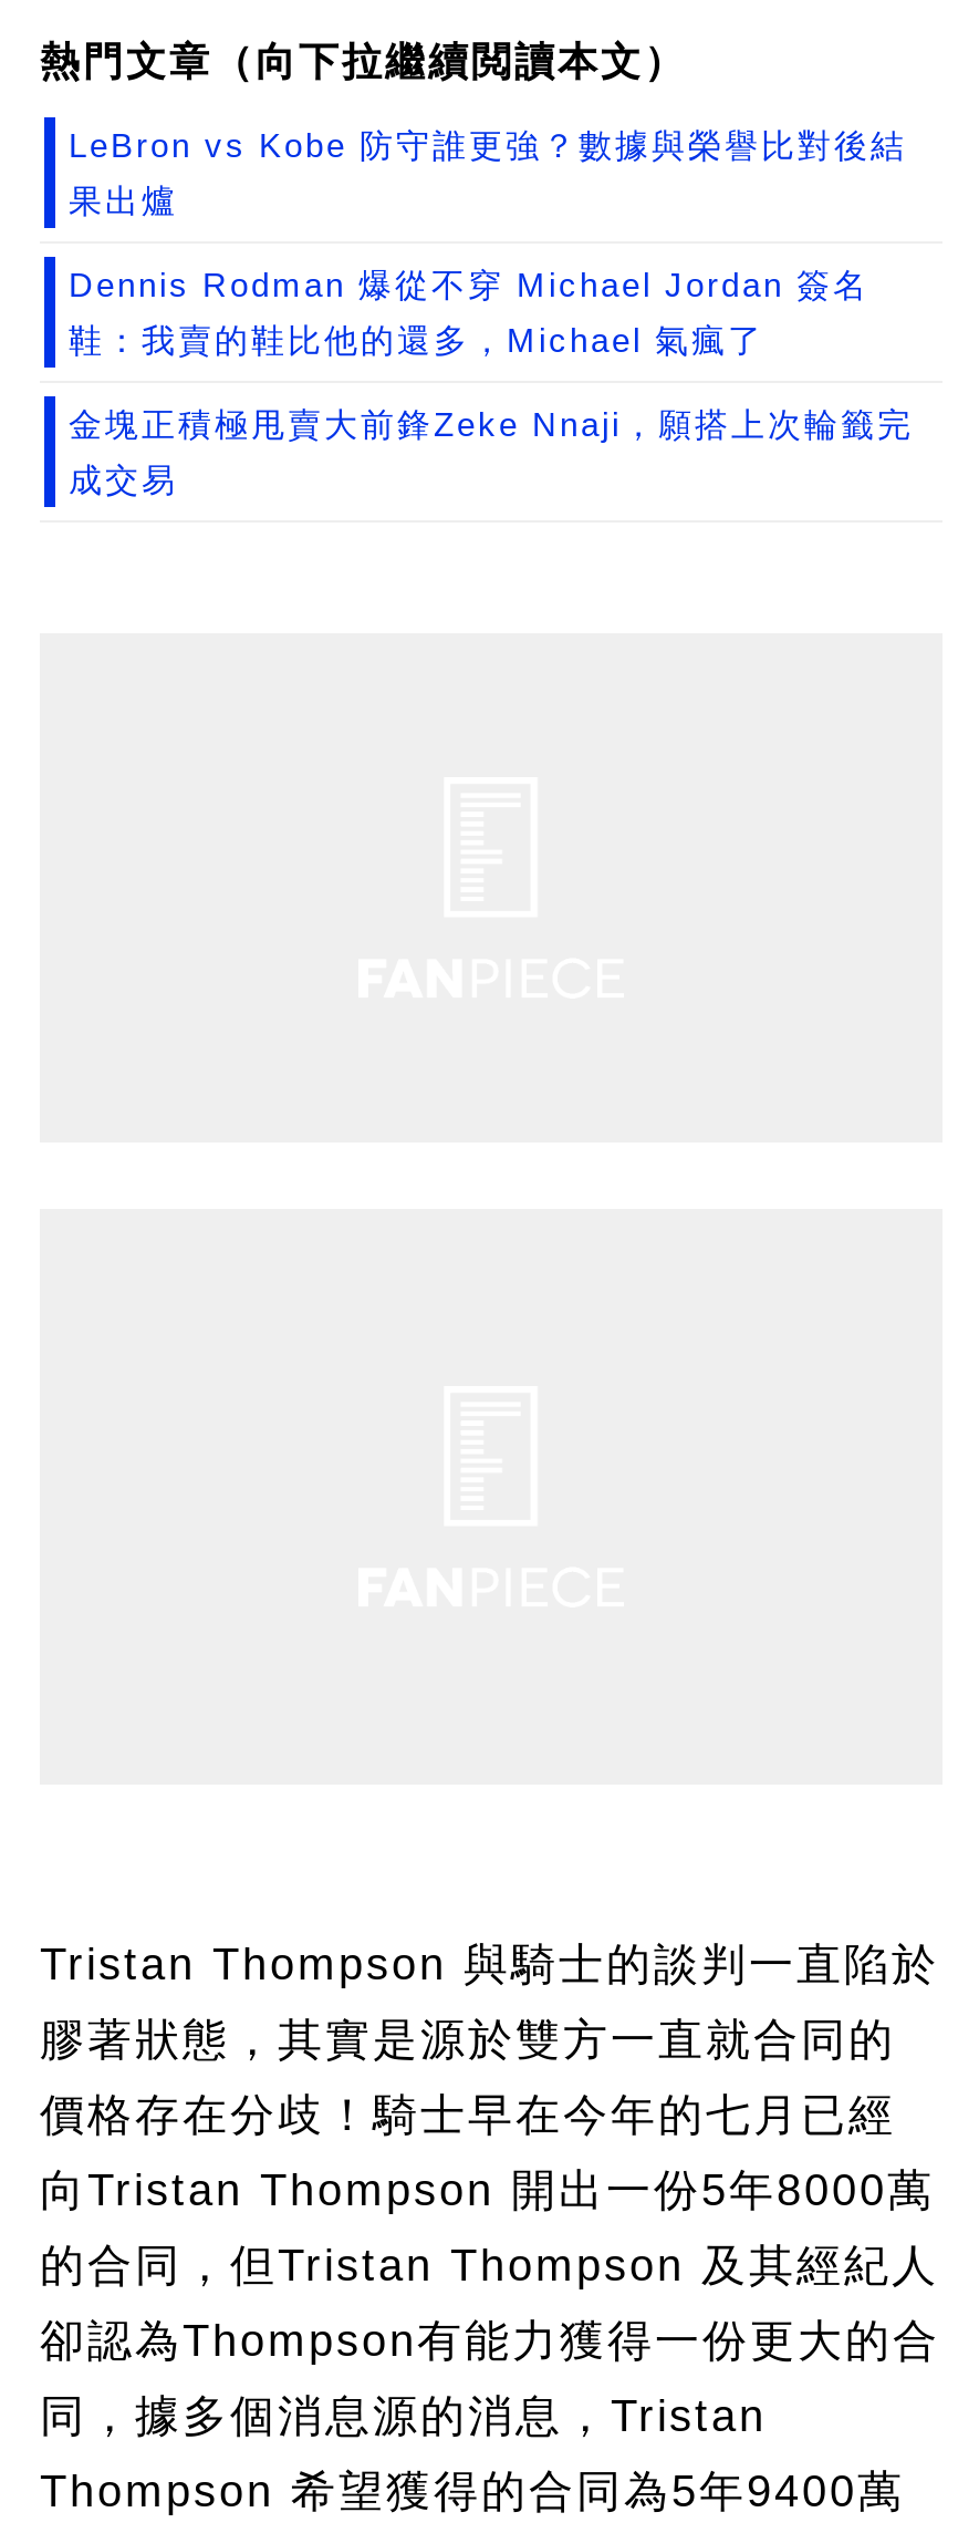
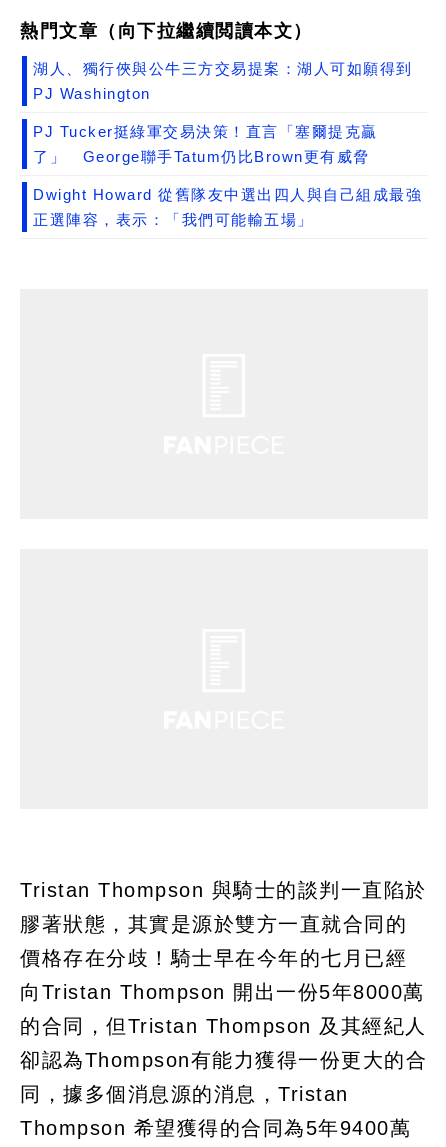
[69,126,907,164] LeBron vs Kobe 防守誰更強？數據與榮譽比對後結 -> [33,60,412,77] 湖人、獨行俠與公牛三方交易提案：湖人可如願得到
[69,182,178,219] 果出爐 -> [33,85,150,102] PJ Washington
[69,266,869,303] Dennis Rodman 爆從不穿 Michael Jordan 簽名 -> [33,123,377,140] PJ Tucker挺綠軍交易決策！直言「塞爾提克贏
[69,321,764,359] 鞋：我賣的鞋比他的還多，Michael 氣瘋了 -> [33,148,369,165] 了」 George聯手Tatum仍比Brown更有威脅
[69,405,914,443] 金塊正積極甩賣大前鋒Zeke Nnaji，願搭上次輪籤完 -> [33,186,422,203] Dwight Howard 從舊隊友中選出四人與自己組成最強
[69,461,178,498] 成交易 -> [33,211,313,228] 正選陣容，表示：「我們可能輸五場」

